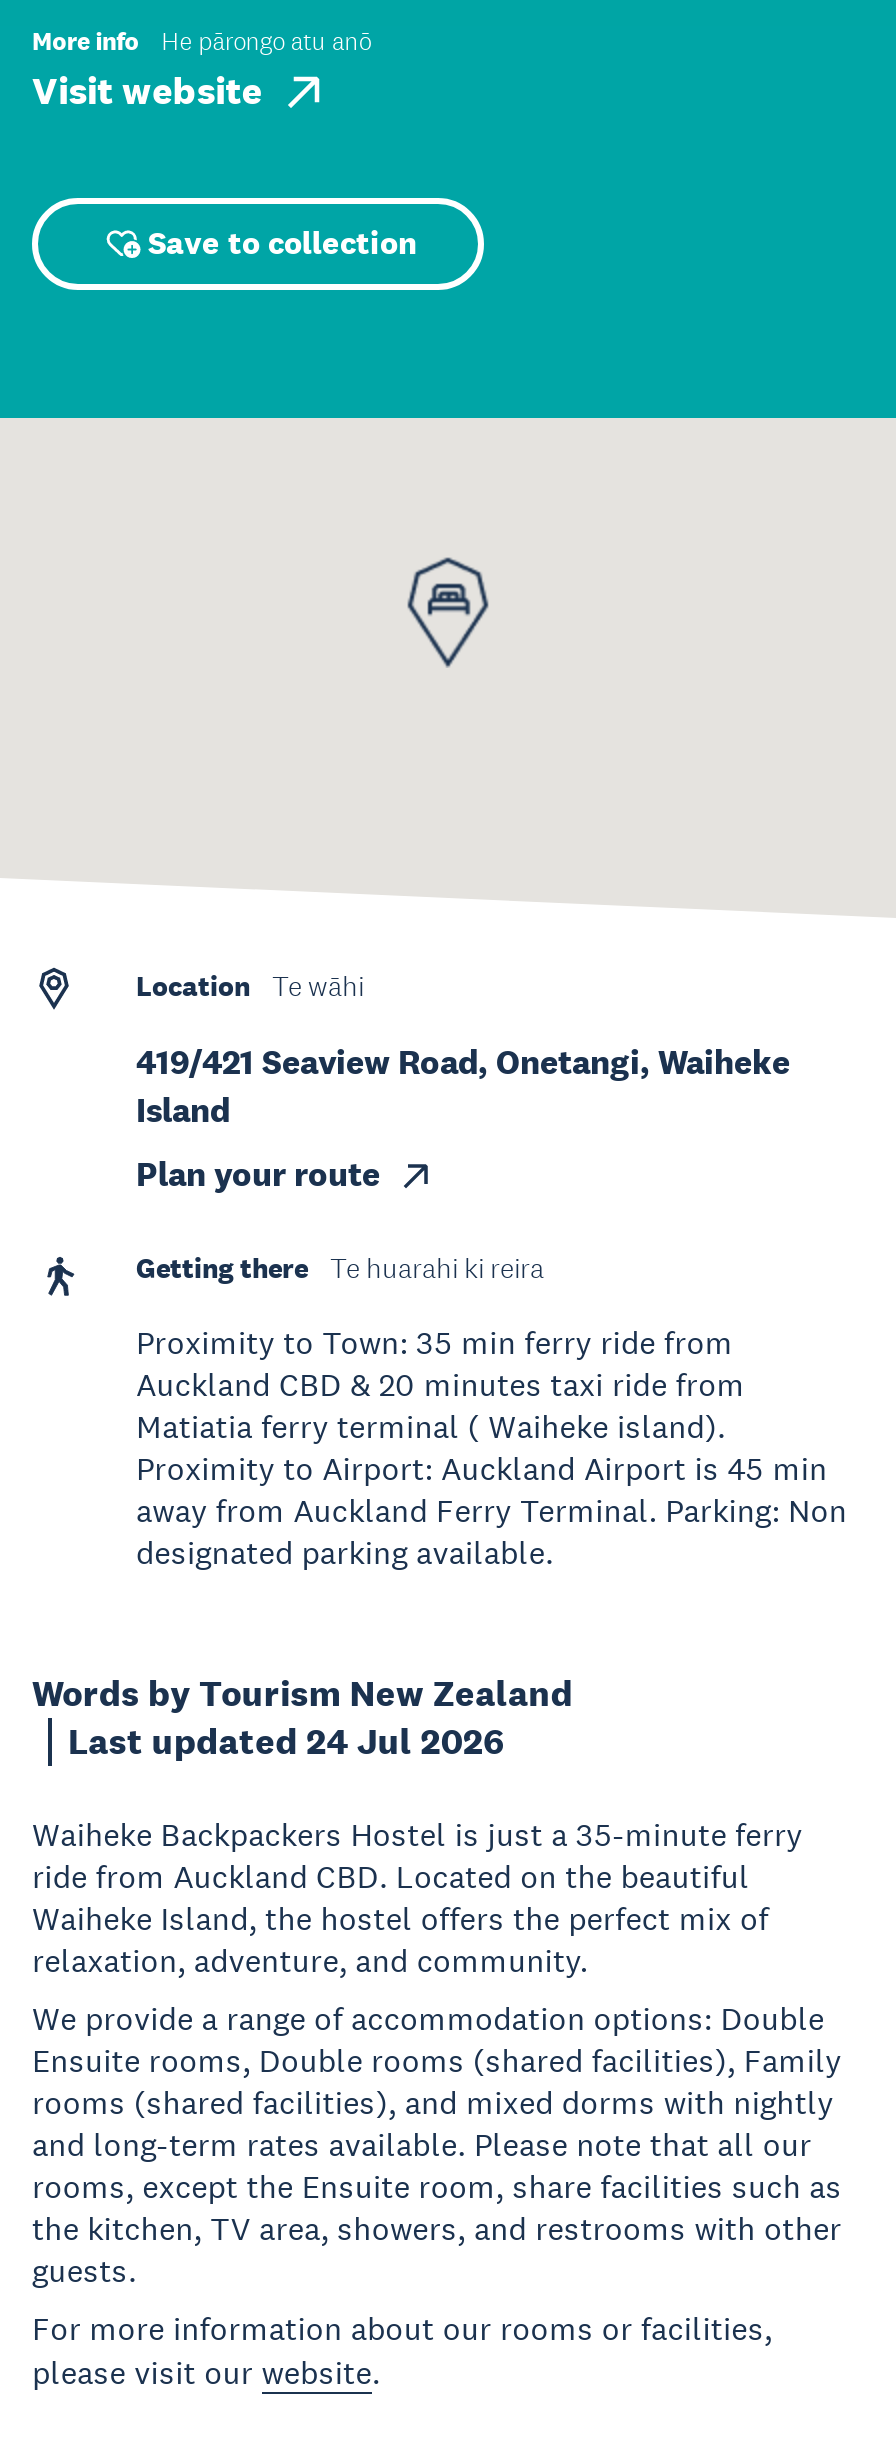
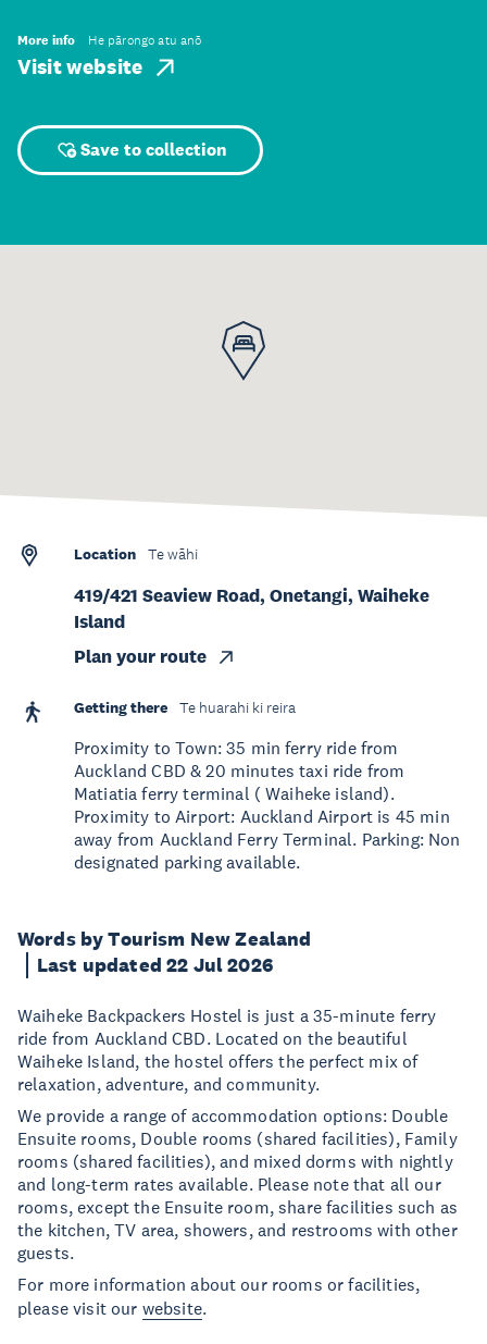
[68,1720,504,1764] Last updated 24 Jul 2026 -> [37,953,273,977] Last updated 22 Jul 2026

